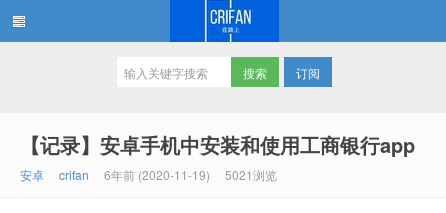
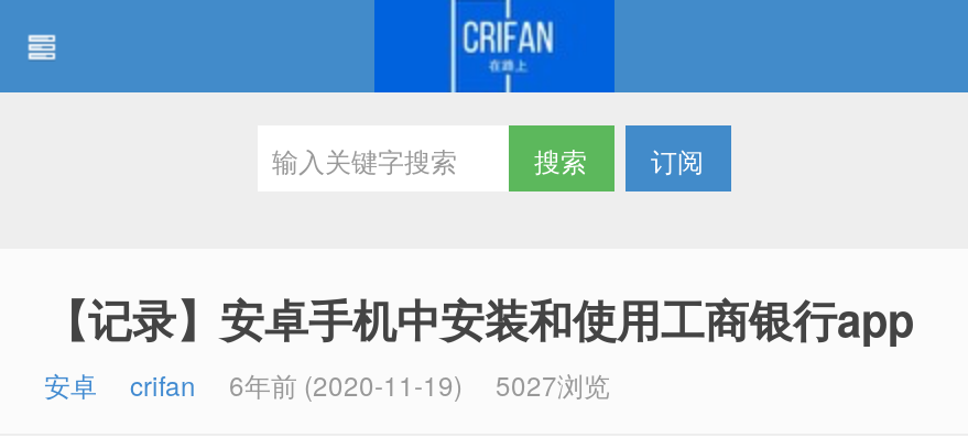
[20,166,277,183] 安卓 crifan 6年前 (2020-11-19) 5021浏览 -> [44,365,610,403] 安卓 crifan 6年前 (2020-11-19) 5027浏览

